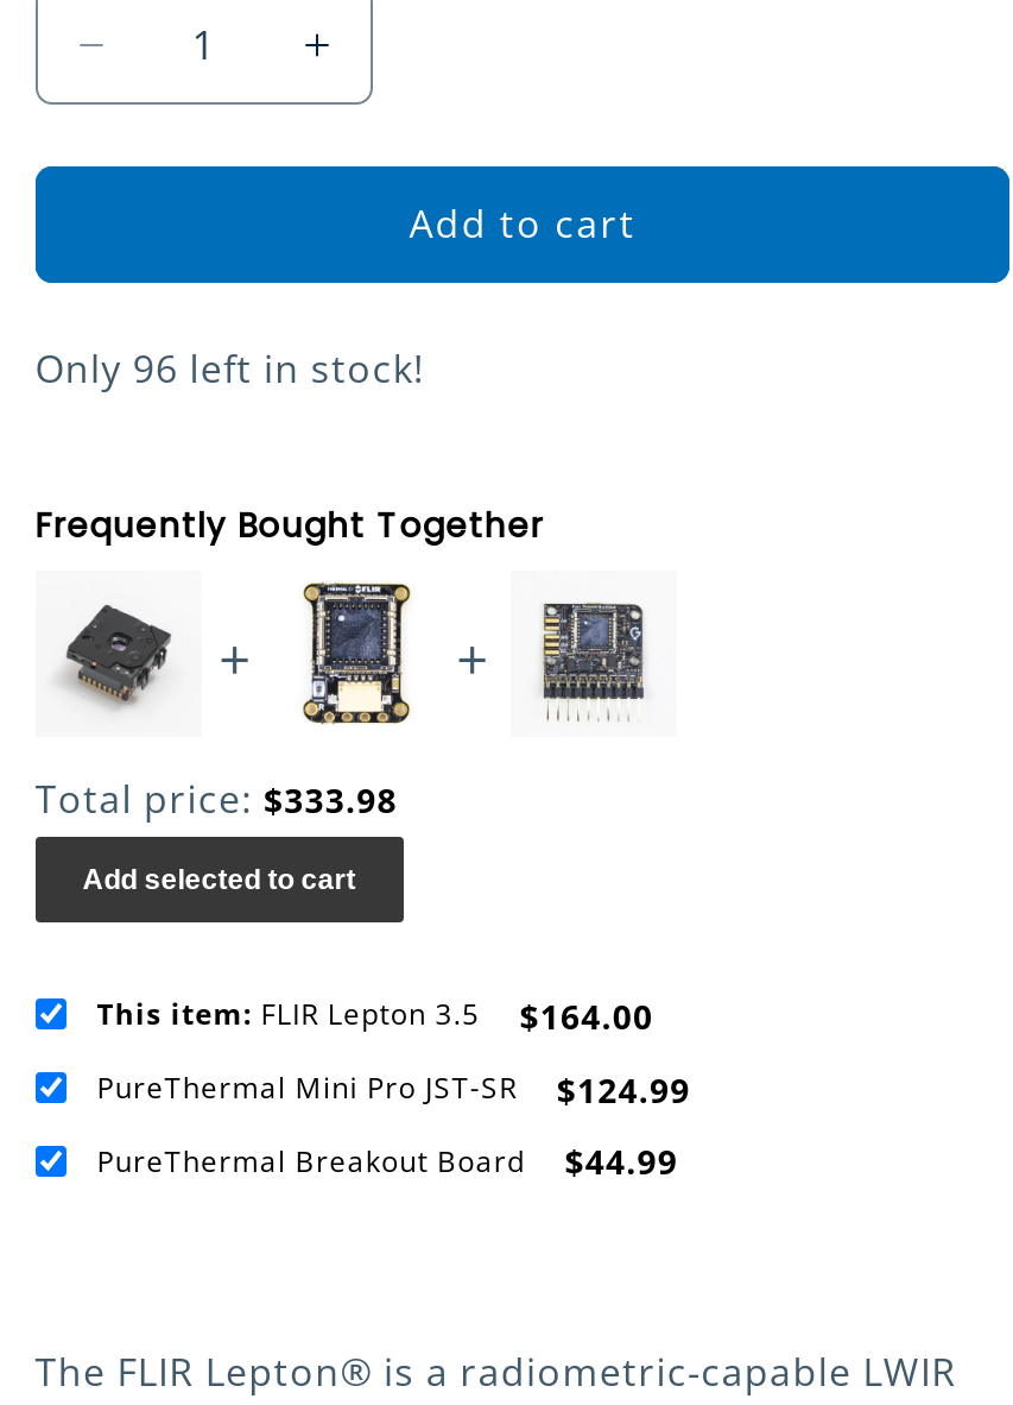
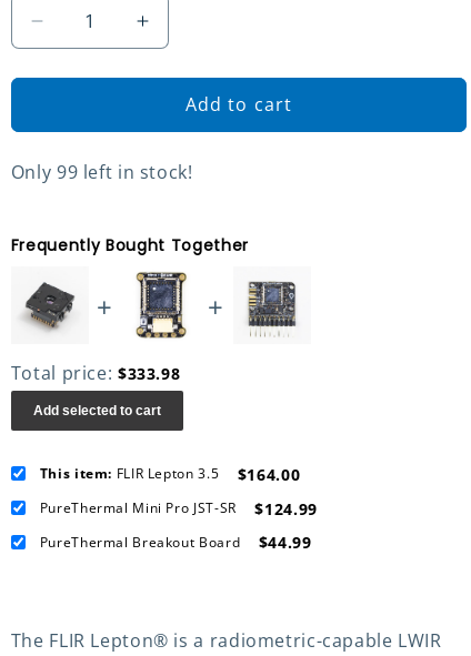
[35,343,424,395] Only 96 left in stock! -> [11,160,193,185] Only 99 left in stock!

